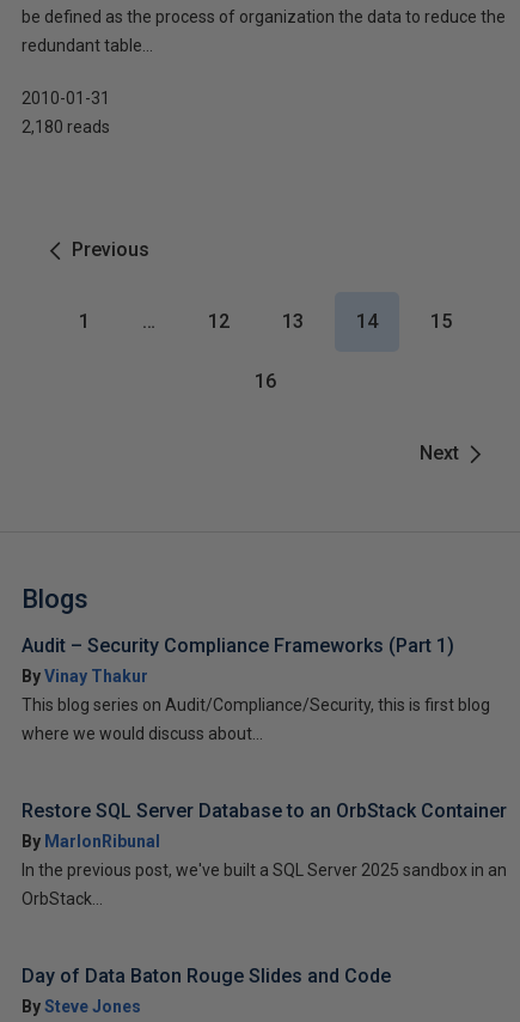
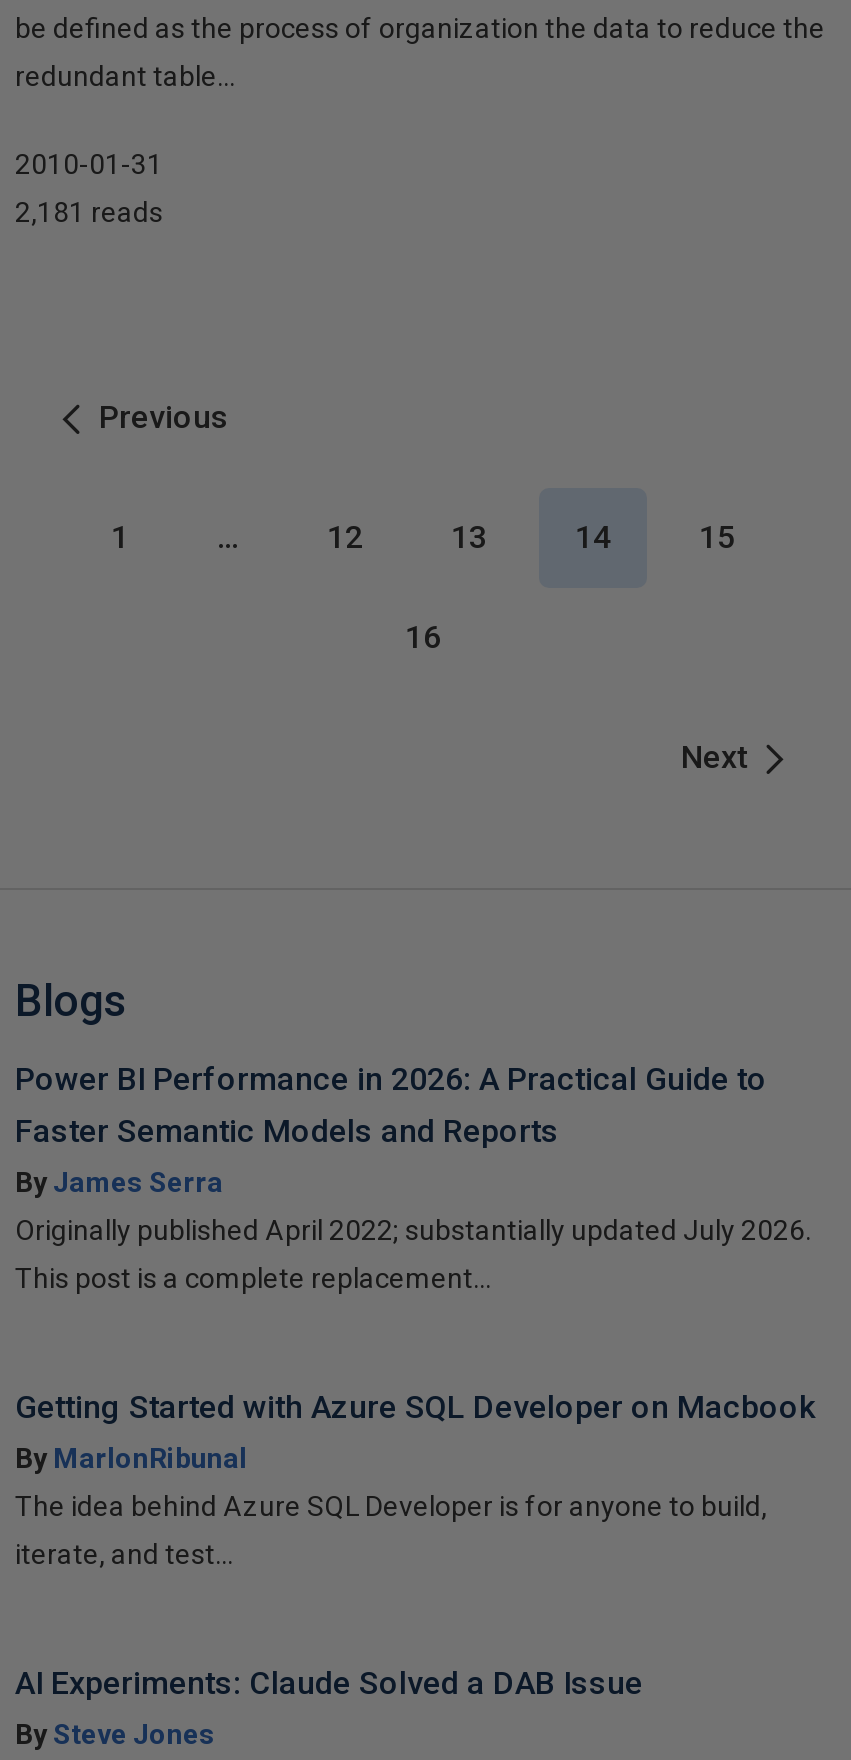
[22,117,110,136] 2,180 reads -> [15,196,163,228] 2,181 reads
[22,634,454,686] Audit – Security Compliance Frameworks (Part 1) | By Vinay Thakur -> [15,1060,767,1198] Power BI Performance in 2026: A Practical Guide to | Faster Semantic Models and Reports | By James Serra
[22,695,490,714] This blog series on Audit/Compliance/Security, this is first blog -> [15,1214,811,1246] Originally published April 2022; substantially updated July 2026.
[22,724,263,743] where we would discuss about... -> [15,1262,491,1294] This post is a complete replacement...
[22,799,507,822] Restore SQL Server Database to an OrbStack Container -> [15,1388,815,1426] Getting Started with Azure SQL Developer on Macbook
[22,860,507,880] In the previous post, we've built a SQL Server 2025 sandbox in an -> [15,1490,767,1522] The idea behind Azure SQL Developer is for anyone to build,
[22,889,103,908] OrbStack... -> [15,1538,233,1570] iterate, and test...
[22,965,391,987] Day of Data Baton Rouge Slides and Code -> [15,1664,643,1702] AI Experiments: Claude Solved a DAB Issue

